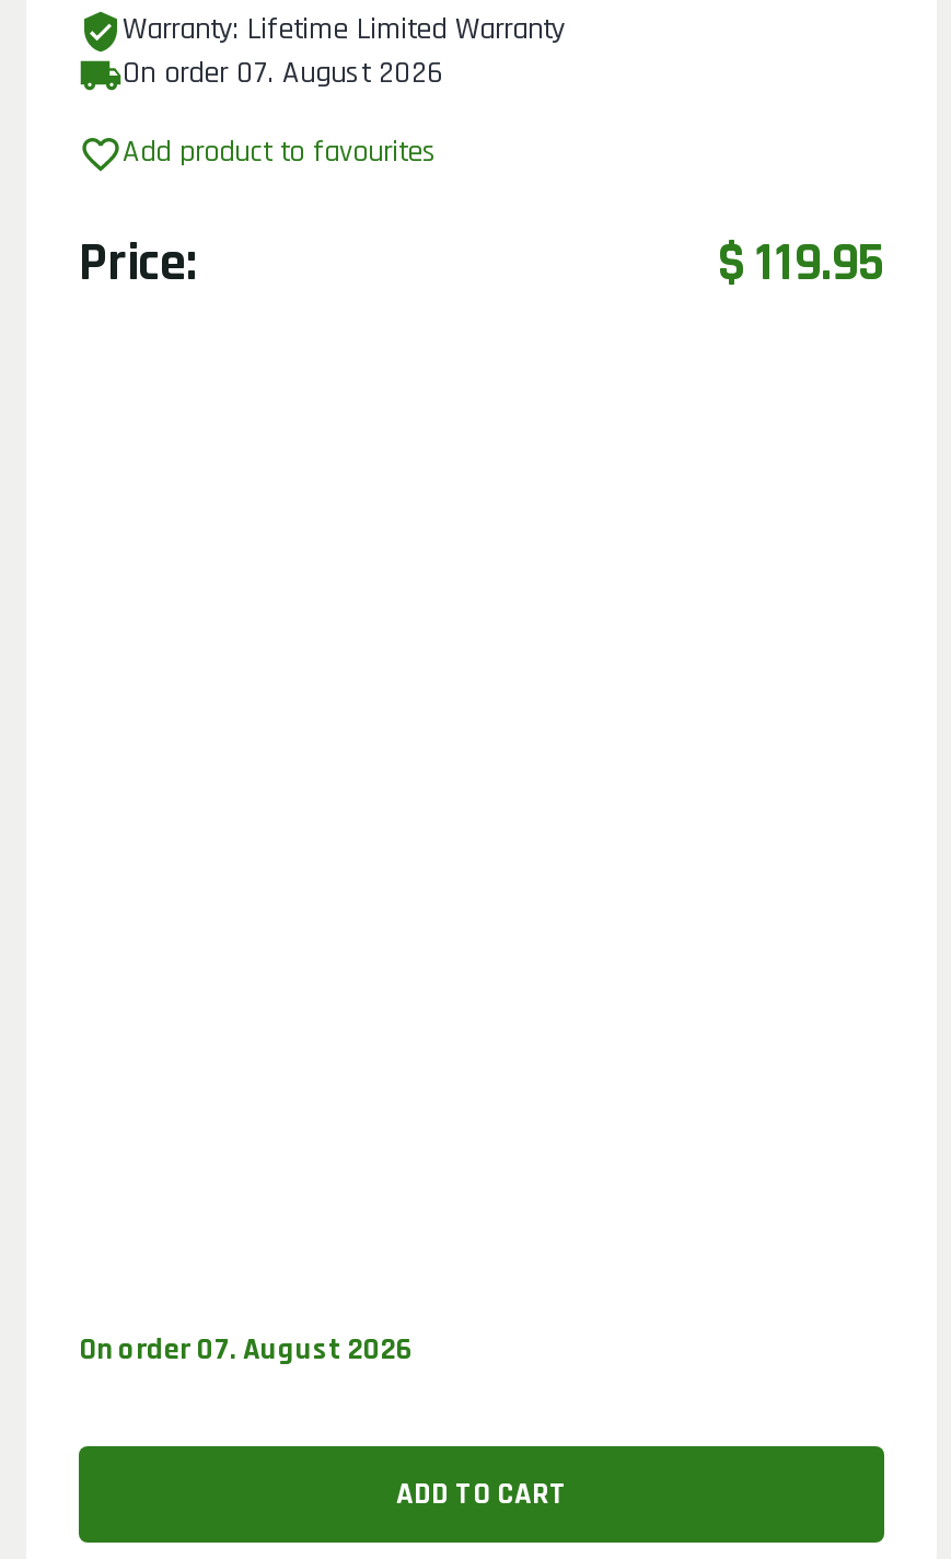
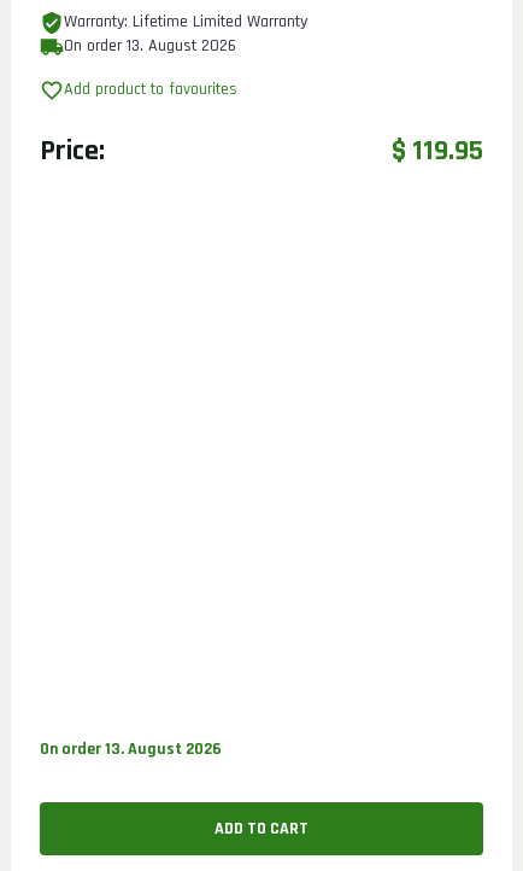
[123,54,442,93] On order 07. August 2026 -> [64,35,236,57] On order 13. August 2026
[79,1330,414,1369] On order 07. August 2026 -> [40,738,222,760] On order 13. August 2026

